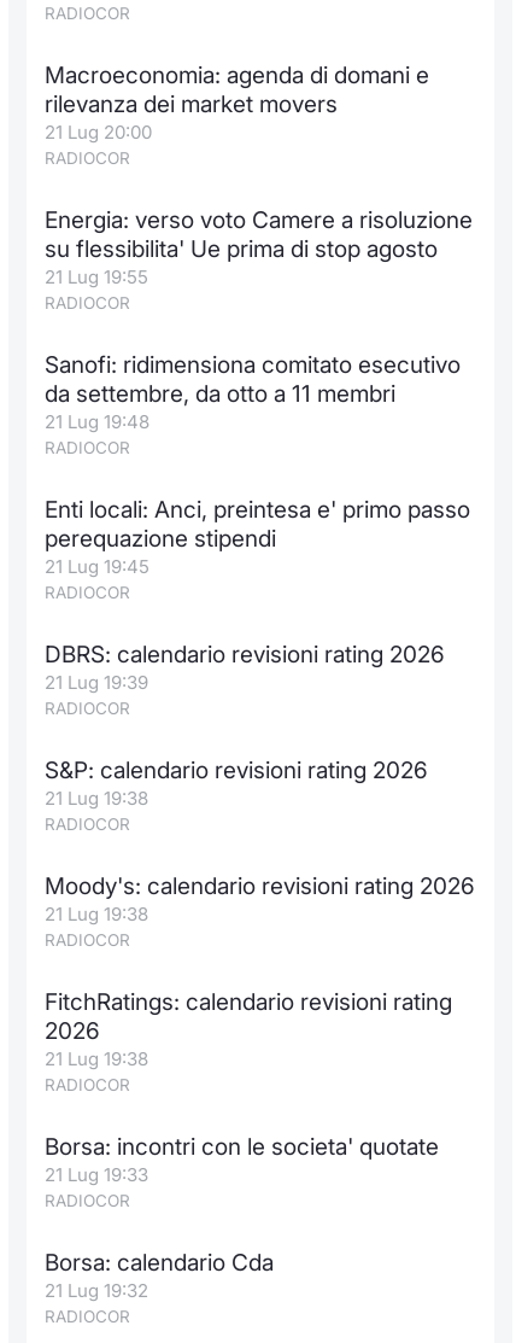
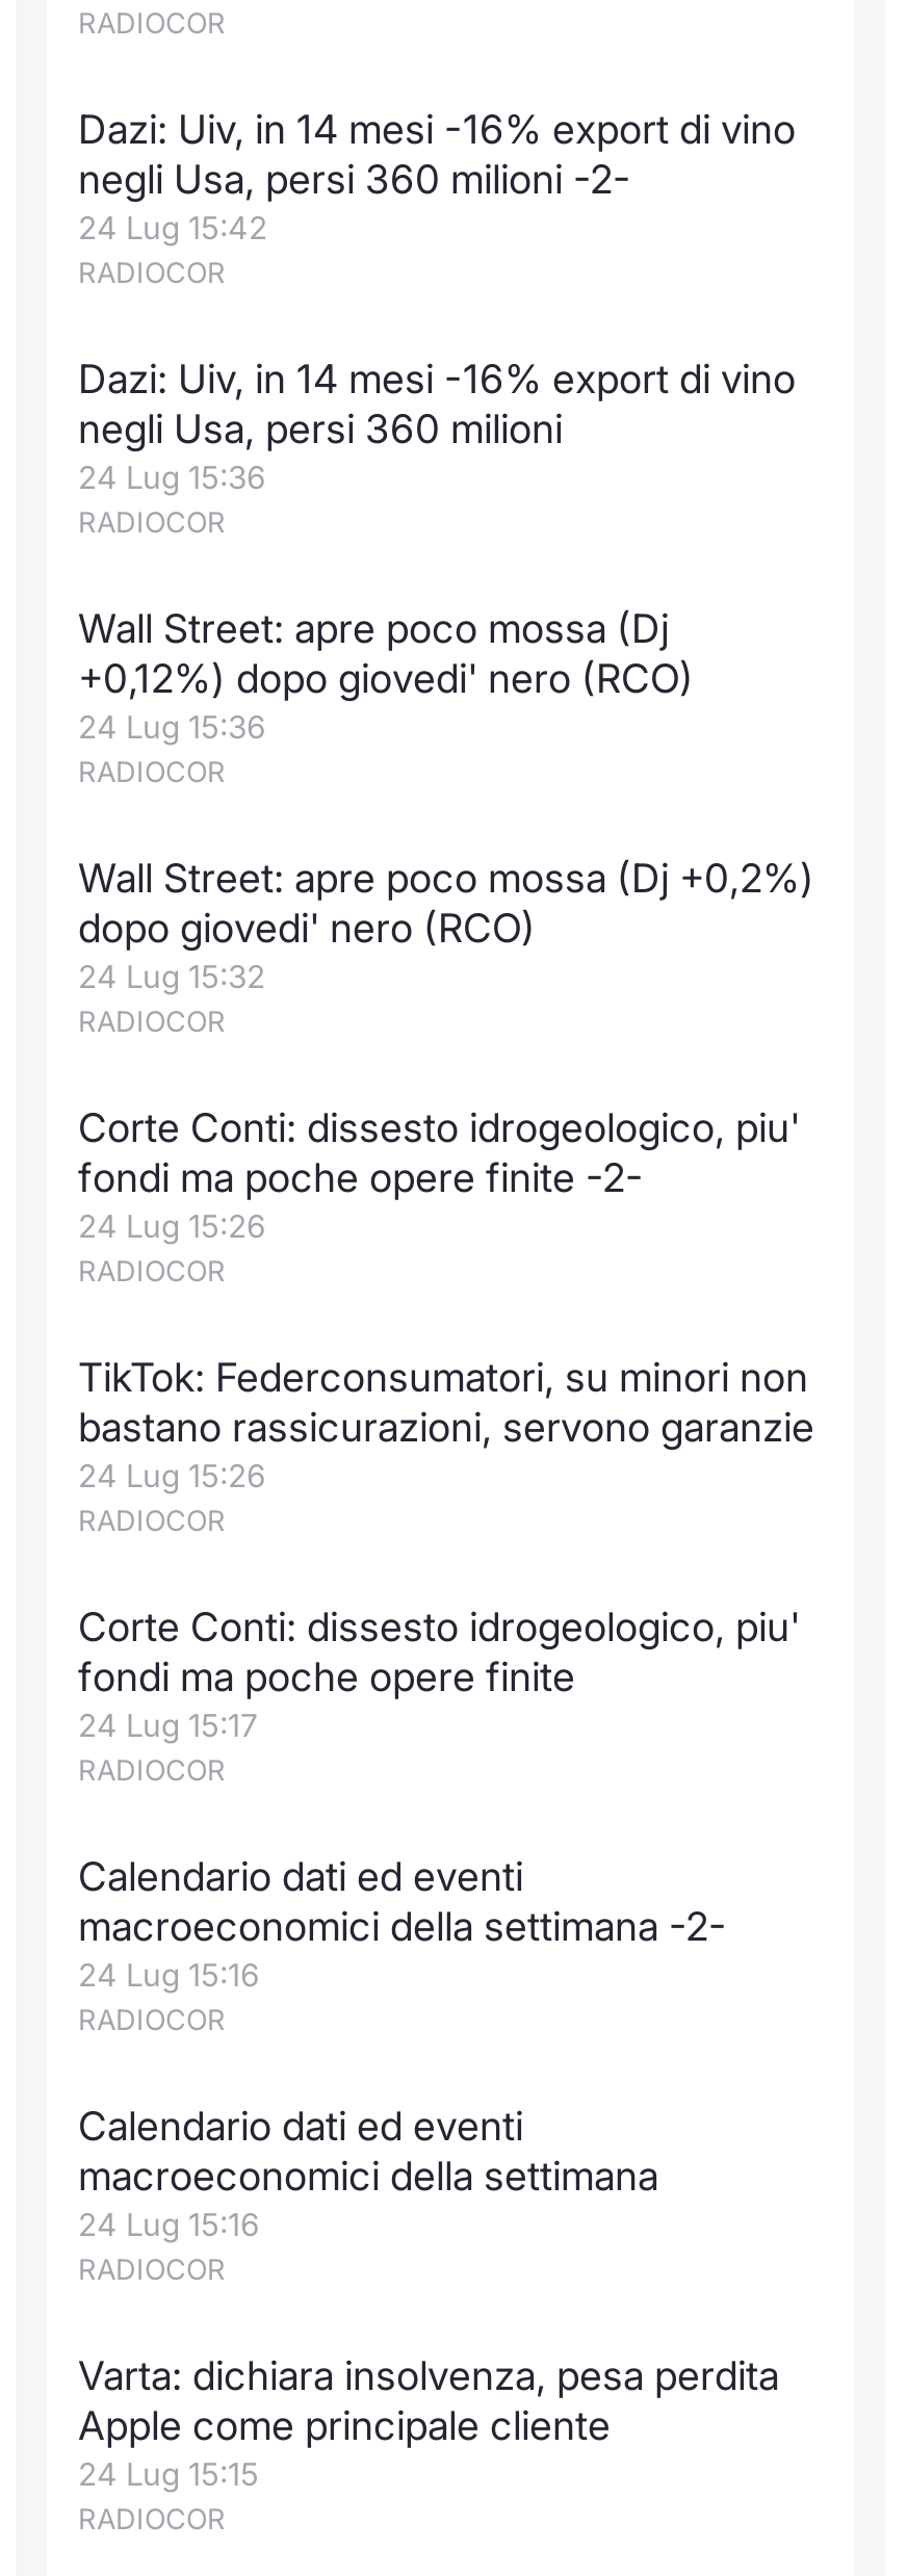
[45,62,429,144] Macroeconomia: agenda di domani e | rilevanza dei market movers | 21 Lug 20:00 -> [78,106,796,248] Dazi: Uiv, in 14 mesi -16% export di vino | negli Usa, persi 360 milioni -2- | 24 Lug 15:42
[45,206,473,288] Energia: verso voto Camere a risoluzione | su flessibilita' Ue prima di stop agosto | 21 Lug 19:55 -> [78,356,796,497] Dazi: Uiv, in 14 mesi -16% export di vino | negli Usa, persi 360 milioni | 24 Lug 15:36
[45,351,461,433] Sanofi: ridimensiona comitato esecutivo | da settembre, da otto a 11 membri | 21 Lug 19:48 -> [78,605,694,747] Wall Street: apre poco mossa (Dj | +0,12%) dopo giovedi' nero (RCO) | 24 Lug 15:36
[45,496,470,578] Enti locali: Anci, preintesa e' primo passo | perequazione stipendi | 21 Lug 19:45 -> [78,855,814,996] Wall Street: apre poco mossa (Dj +0,2%) | dopo giovedi' nero (RCO) | 24 Lug 15:32
[45,641,445,694] DBRS: calendario revisioni rating 2026 | 21 Lug 19:39 -> [78,1104,800,1246] Corte Conti: dissesto idrogeologico, piu' | fondi ma poche opere finite -2- | 24 Lug 15:26
[45,757,428,810] S&P: calendario revisioni rating 2026 | 21 Lug 19:38 -> [78,1354,814,1495] TikTok: Federconsumatori, su minori non | bastano rassicurazioni, servono garanzie | 24 Lug 15:26
[45,872,475,925] Moody's: calendario revisioni rating 2026 | 21 Lug 19:38 -> [78,1604,800,1745] Corte Conti: dissesto idrogeologico, piu' | fondi ma poche opere finite | 24 Lug 15:17
[45,988,452,1070] FitchRatings: calendario revisioni rating | 2026 | 21 Lug 19:38 -> [78,1853,727,1995] Calendario dati ed eventi | macroeconomici della settimana -2- | 24 Lug 15:16
[45,1133,439,1186] Borsa: incontri con le societa' quotate | 21 Lug 19:33 -> [78,2103,658,2244] Calendario dati ed eventi | macroeconomici della settimana | 24 Lug 15:16
[45,1249,274,1302] Borsa: calendario Cda | 21 Lug 19:32 -> [78,2352,779,2494] Varta: dichiara insolvenza, pesa perdita | Apple come principale cliente | 24 Lug 15:15

